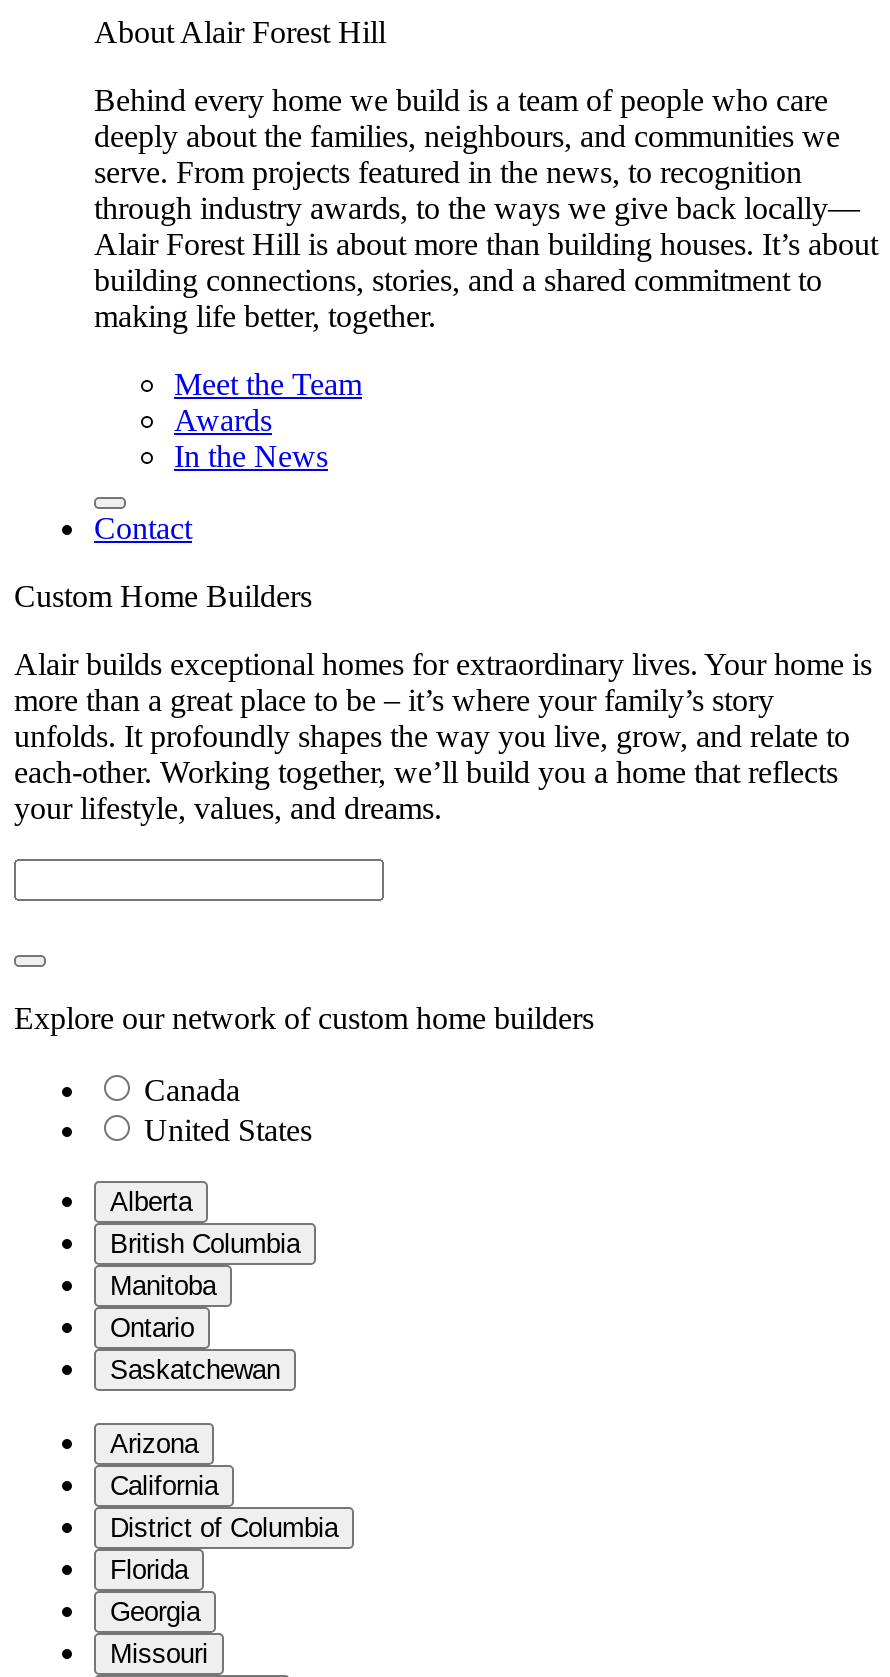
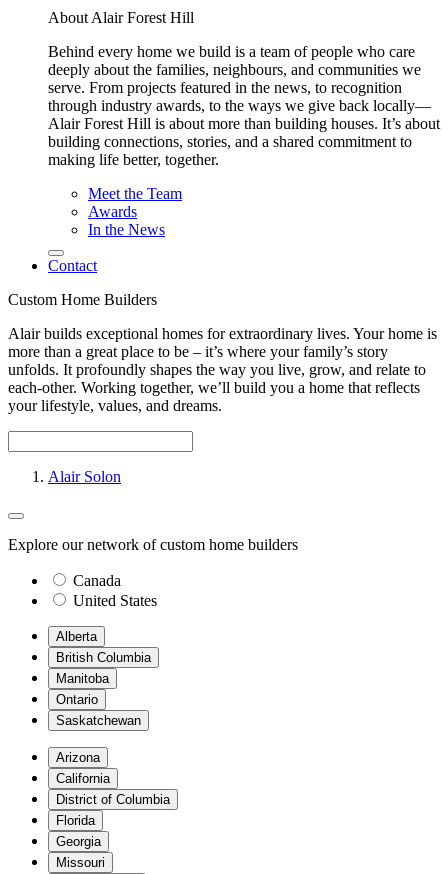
none -> [48,468,121,485] Alair Solon

